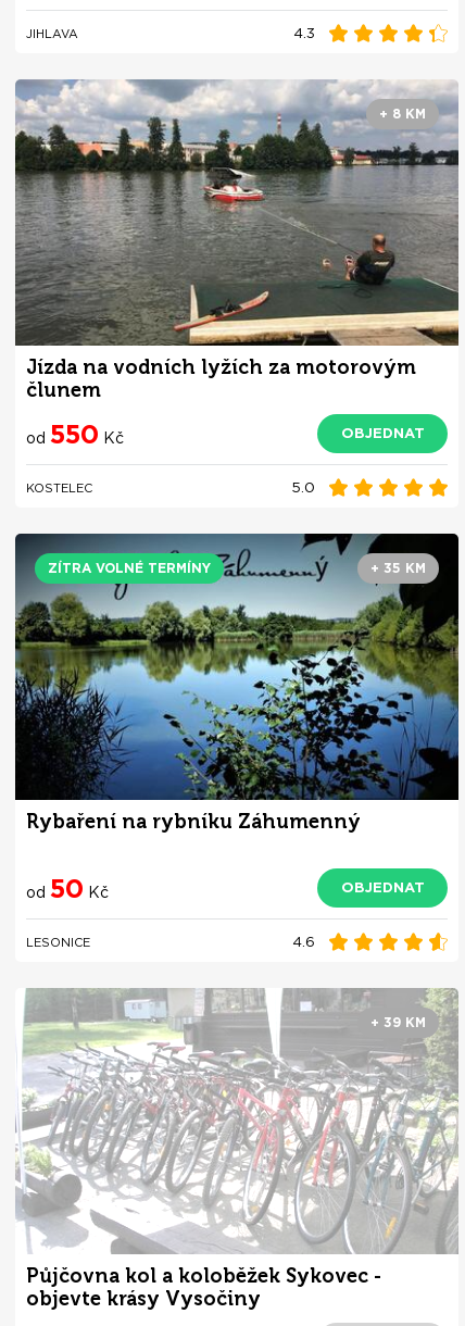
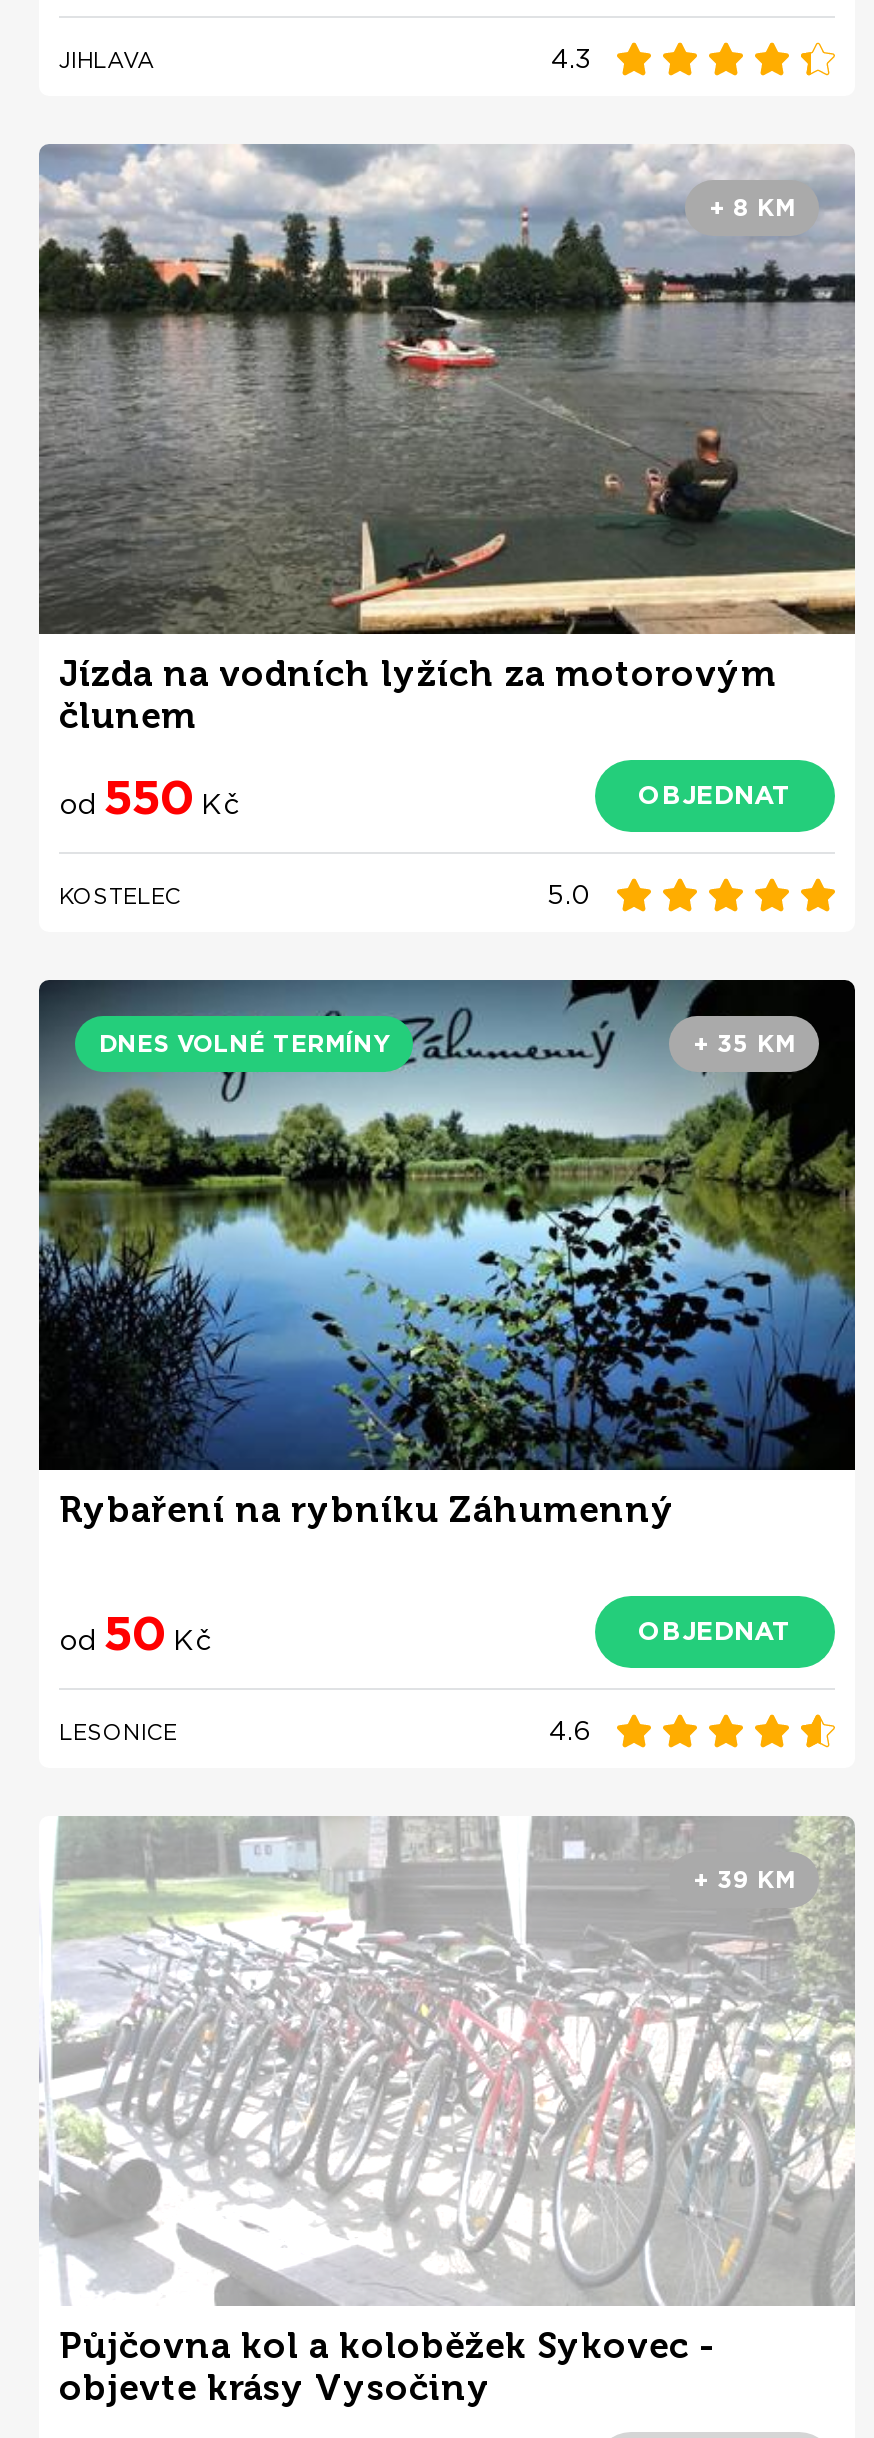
[48,560,211,576] ZÍTRA VOLNÉ TERMÍNY -> [99,1028,389,1058] DNES VOLNÉ TERMÍNY

